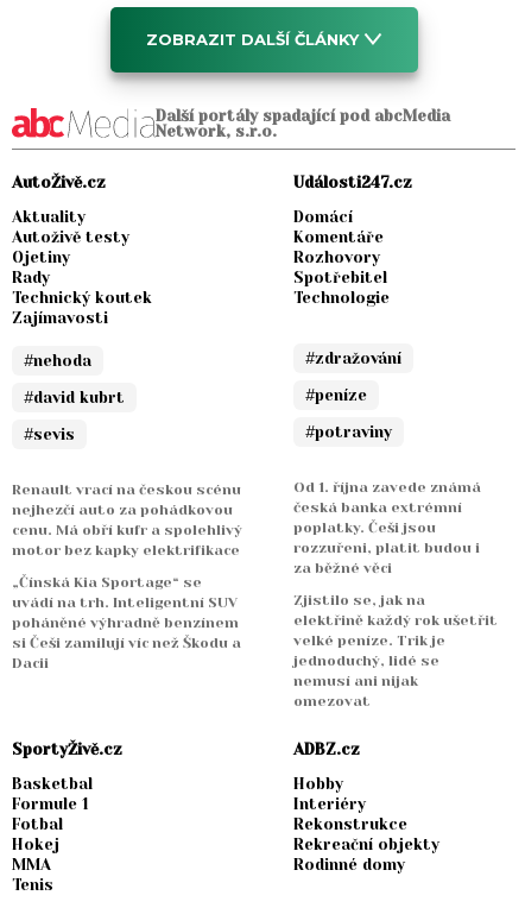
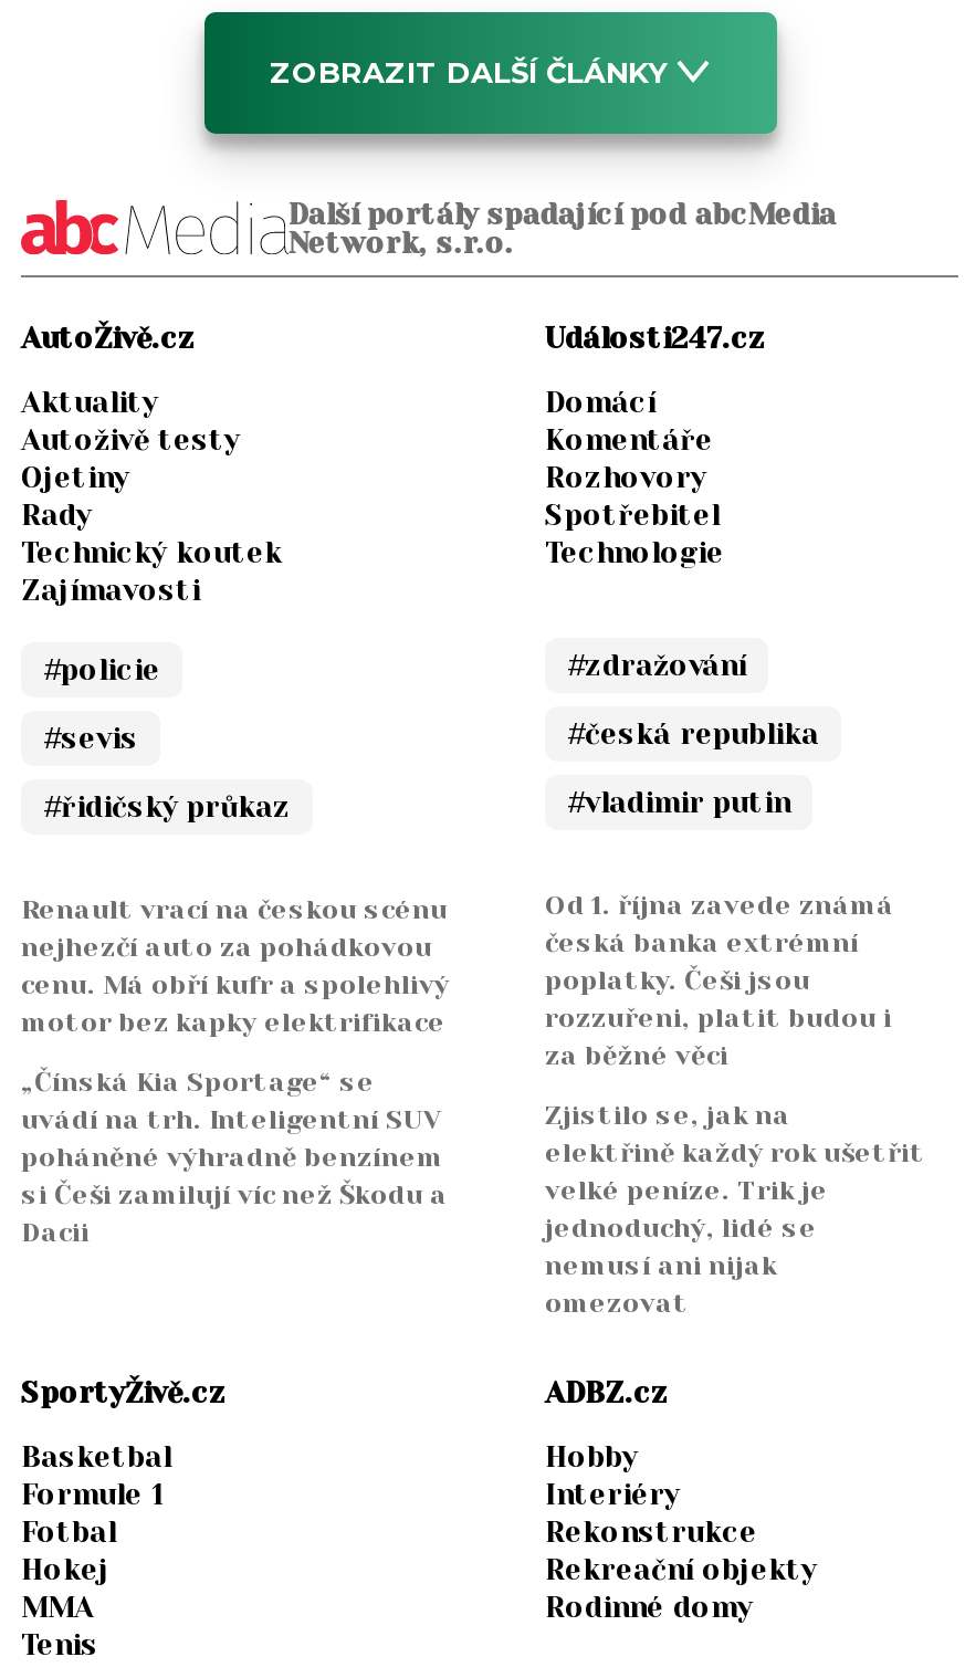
[24,352,125,407] #nehoda | #david kubrt -> [43,654,160,687] #policie
[305,387,367,405] #peníze -> [567,718,819,751] #česká republika
moved [24,426,75,444] -> [43,723,138,756]: #sevis
[305,424,392,441] #potraviny -> [567,787,790,820] #vladimir putin
none -> [43,791,291,824] #řidičský průkaz

